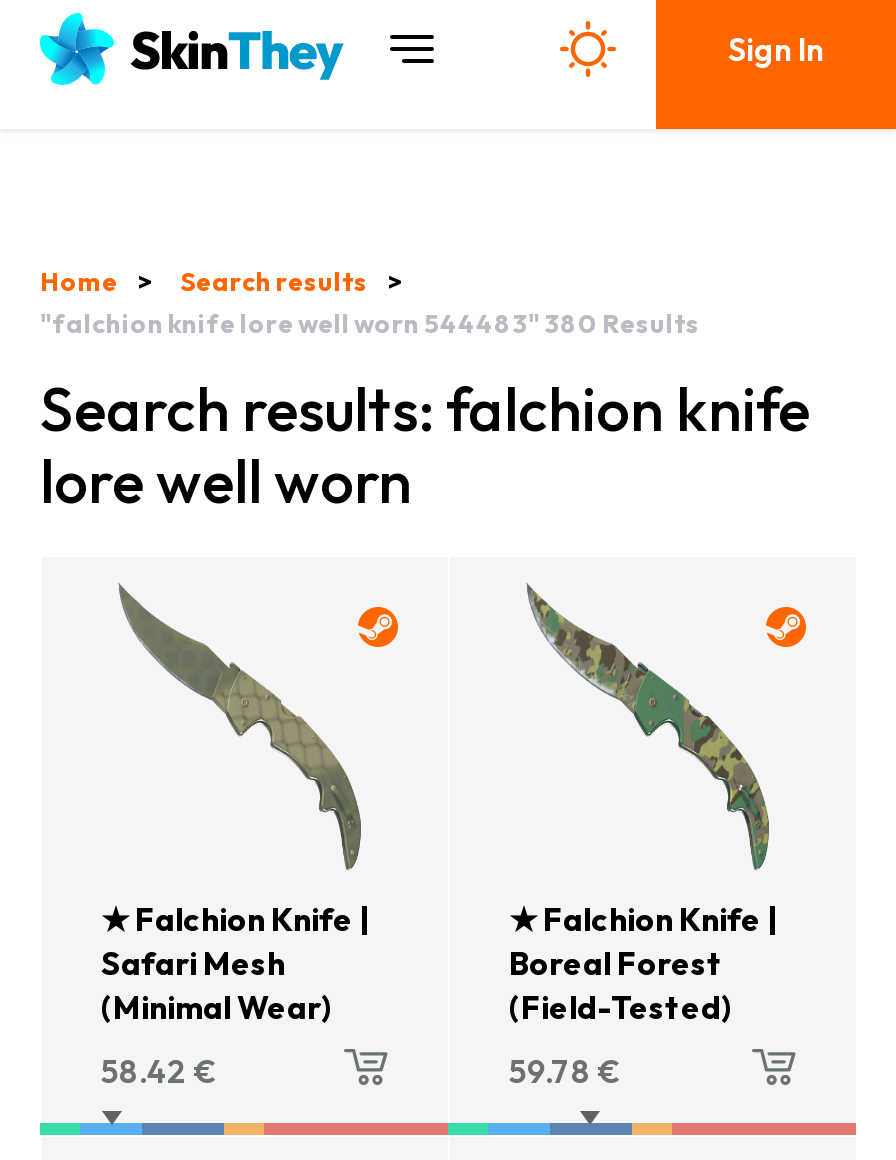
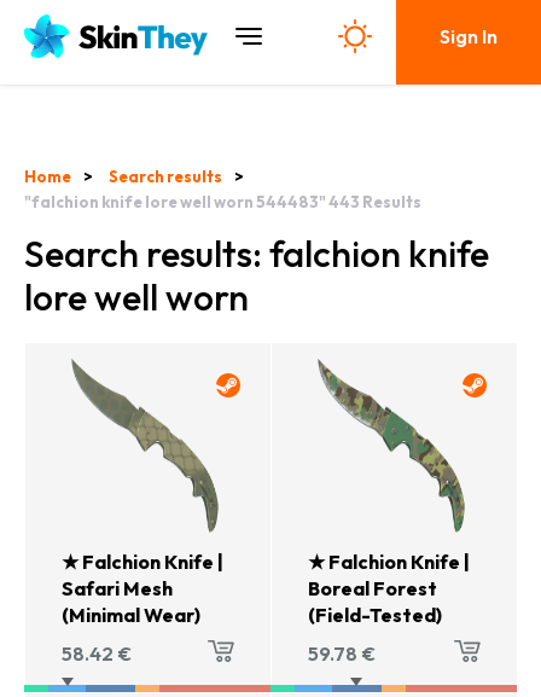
[40,307,700,339] "falchion knife lore well worn 544483" 380 Results -> [24,192,421,211] "falchion knife lore well worn 544483" 443 Results

